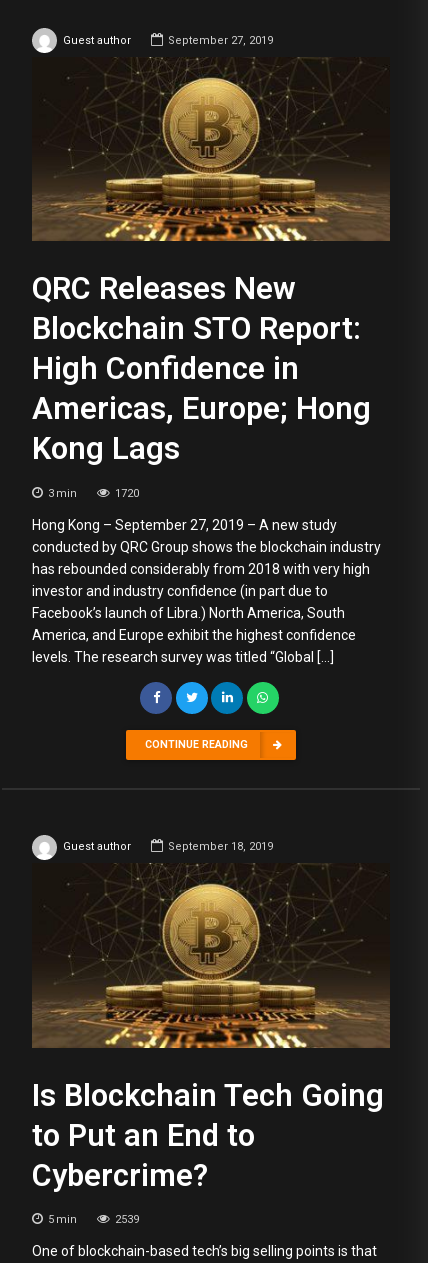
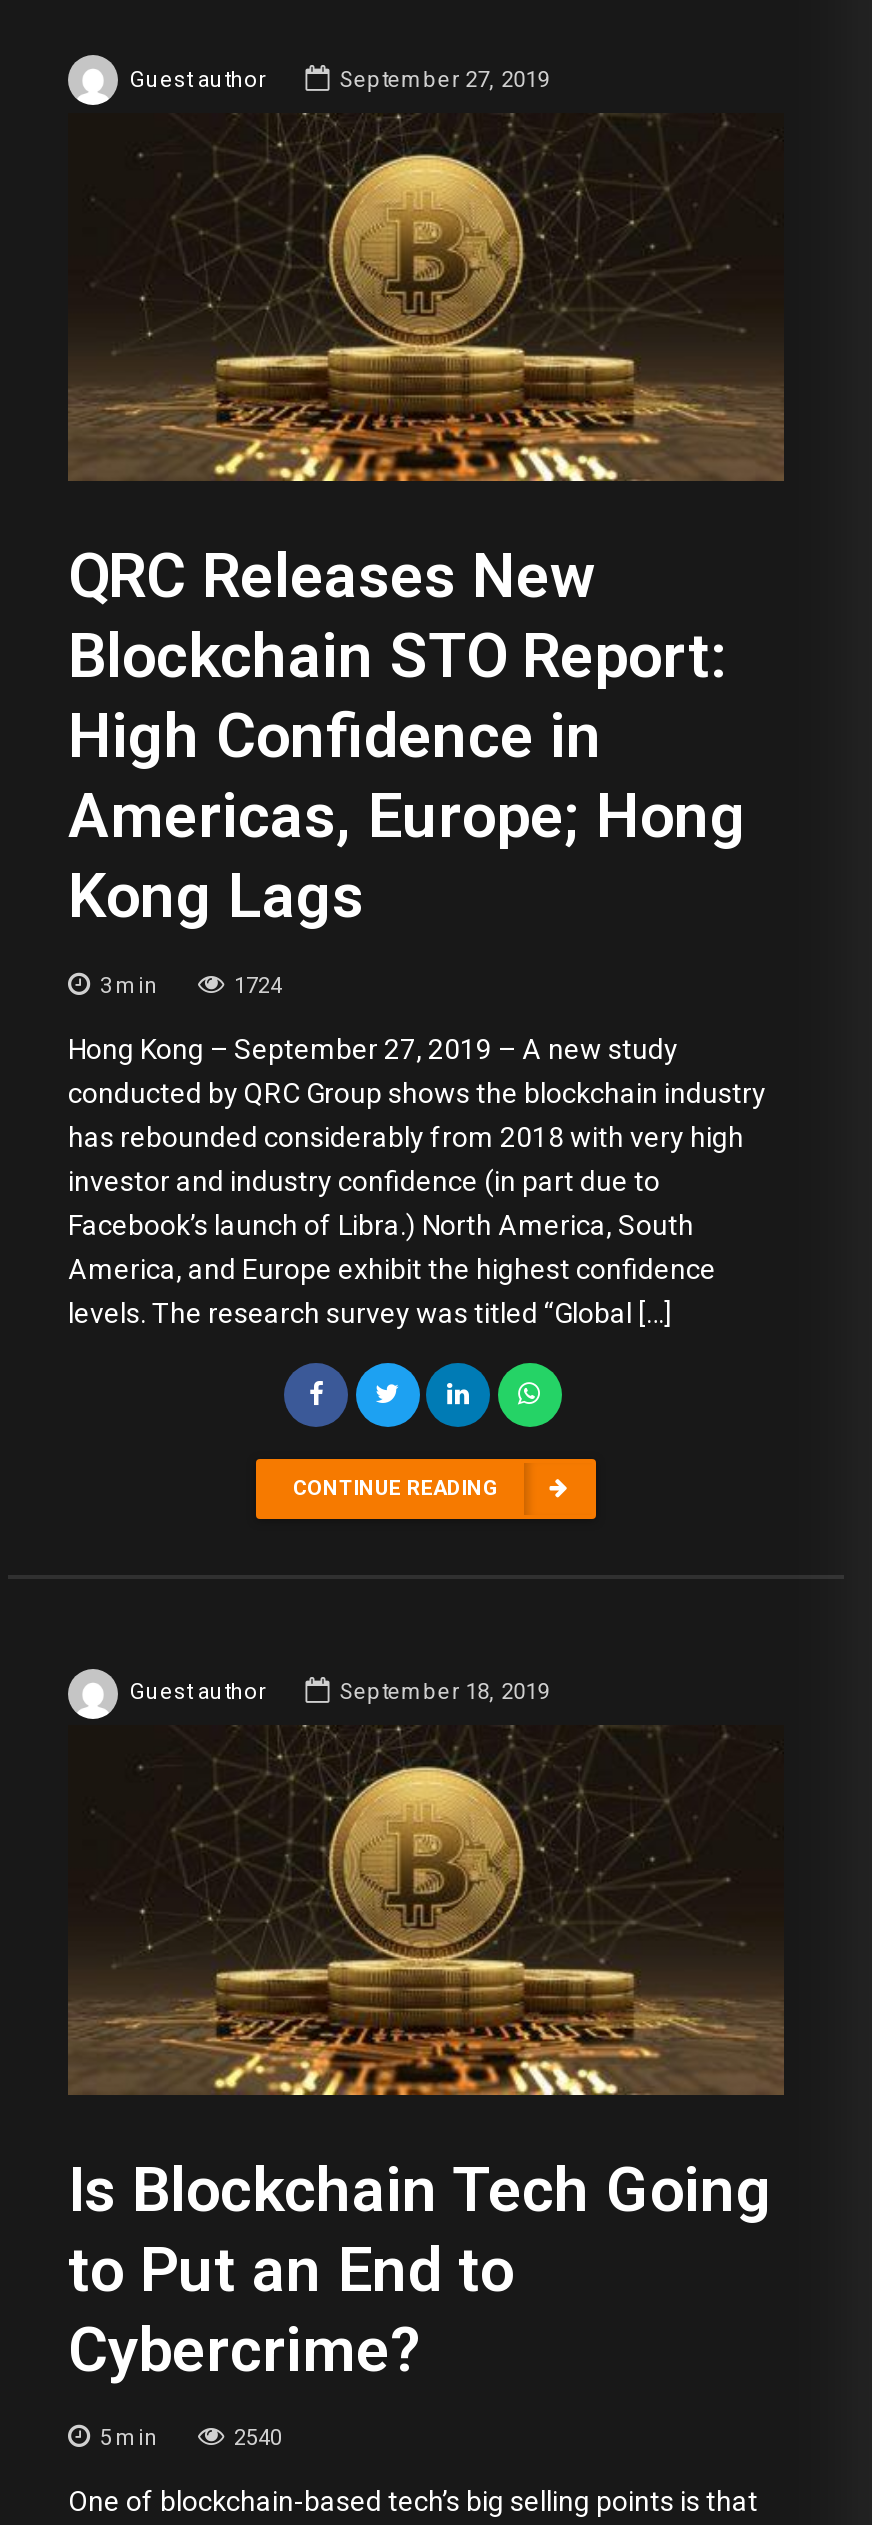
[115,487,139,500] 1720 -> [234,972,282,998] 1724
[115,1213,139,1226] 2539 -> [234,2425,282,2451] 2540

